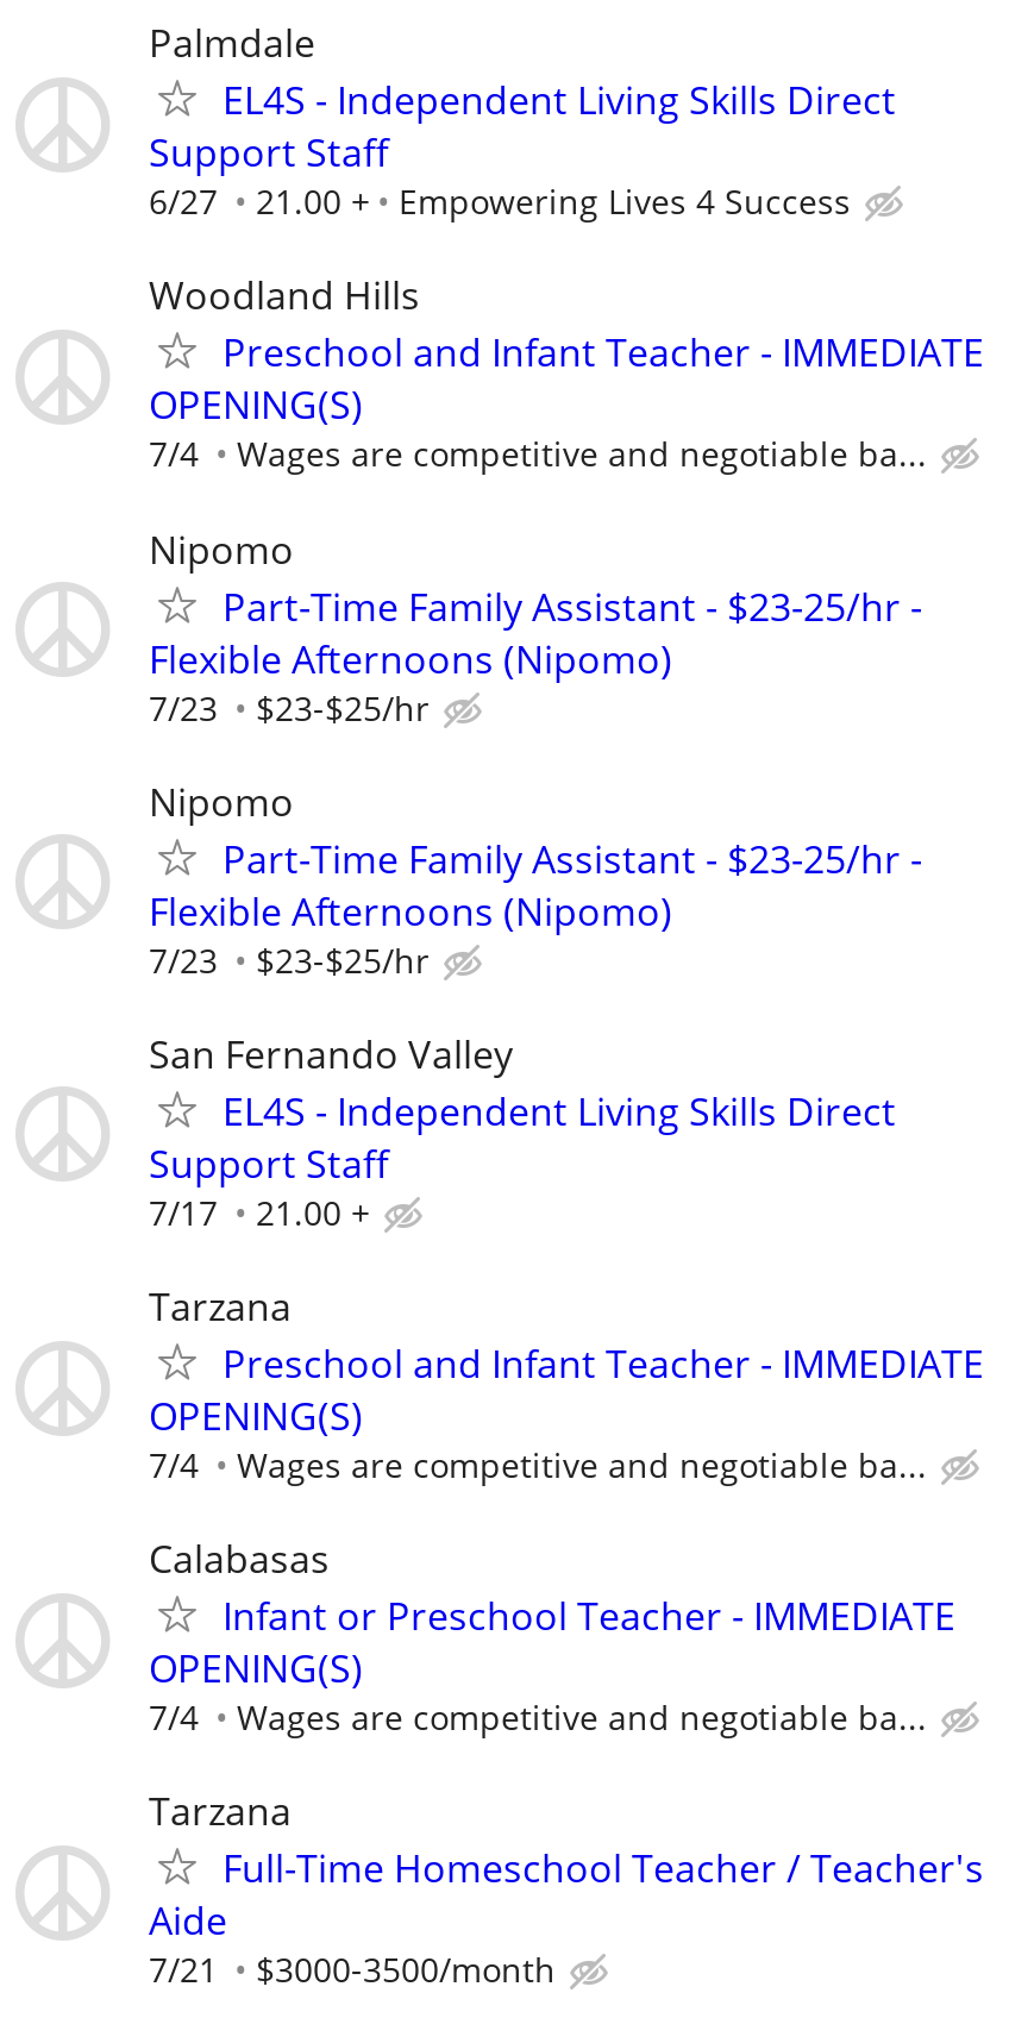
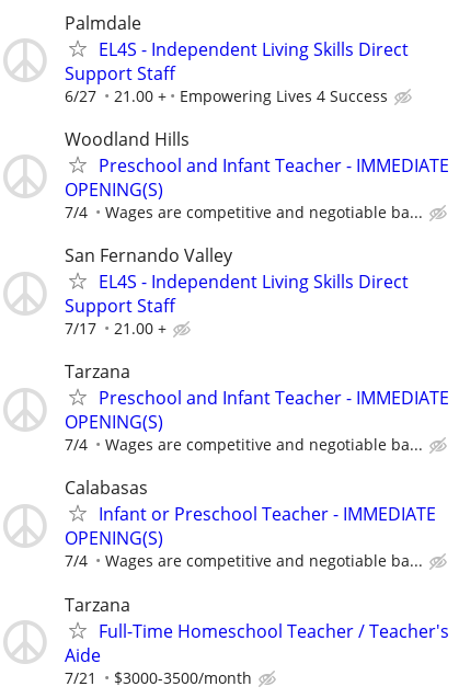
[149,523,922,982] Nipomo | Part-Time Family Assistant - $23-25/hr - | Flexible Afternoons (Nipomo) | 7/23 | $23-$25/hr | Nipomo | Part-Time Family Assistant - $23-25/hr - | Flexible Afternoons (Nipomo) | 7/23 | $23-$25/hr -> none

